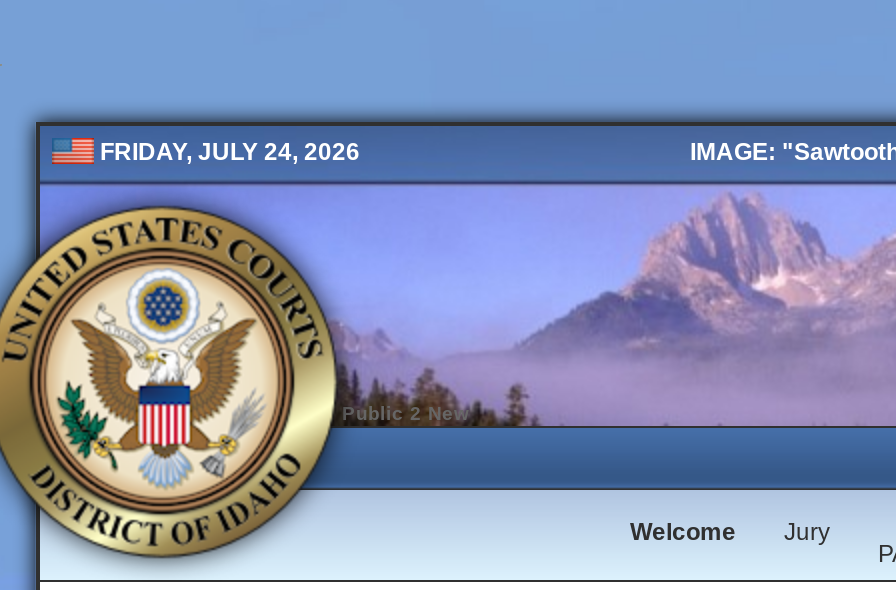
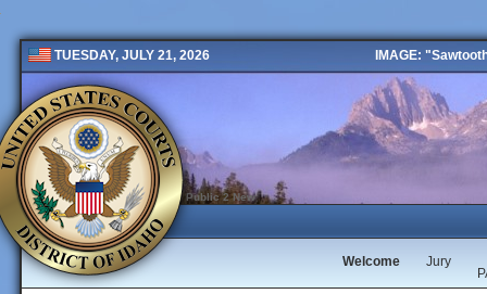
[94,138,360,166] FRIDAY, JULY 24, 2026 -> [51,48,210,63] TUESDAY, JULY 21, 2026

